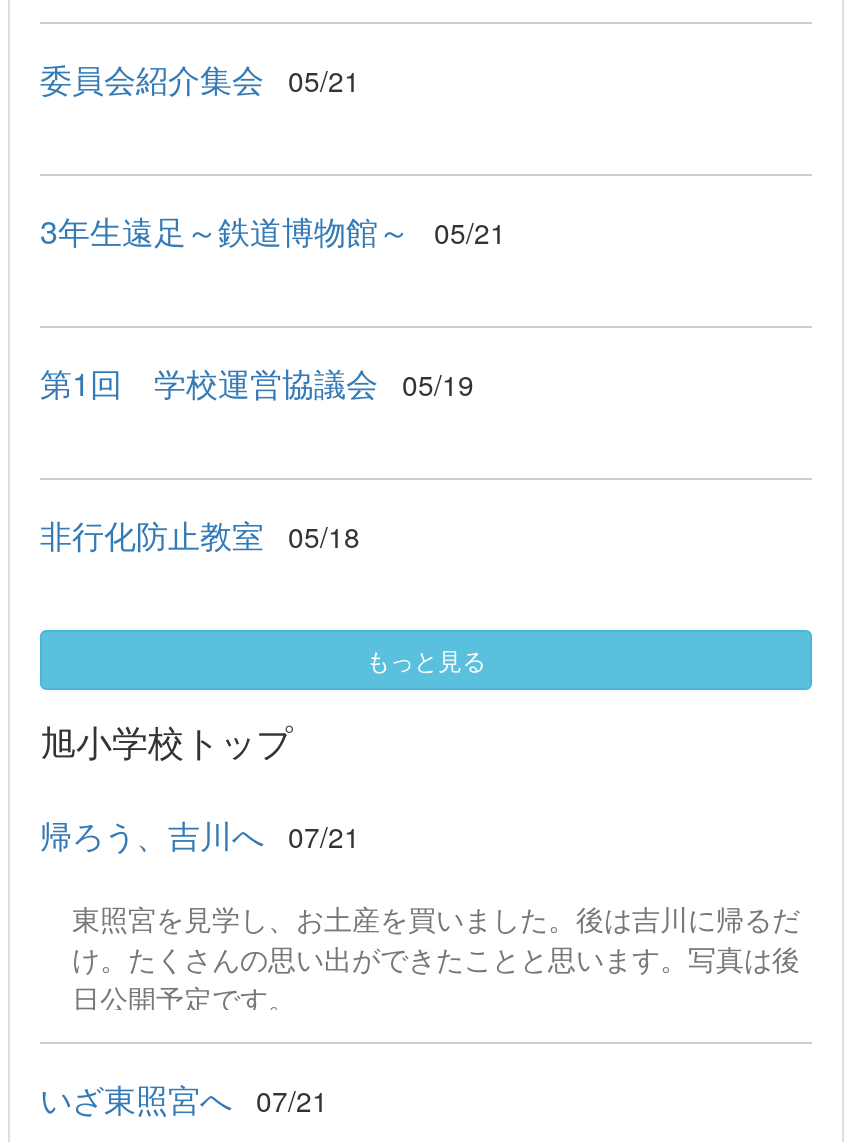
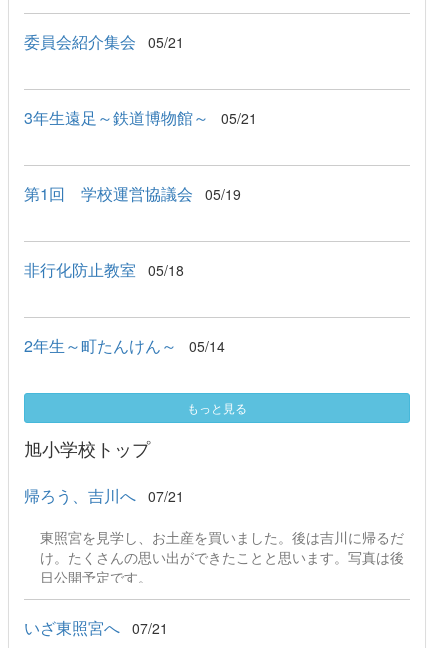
none -> [24,334,225,357] 2年生～町たんけん～ 05/14

